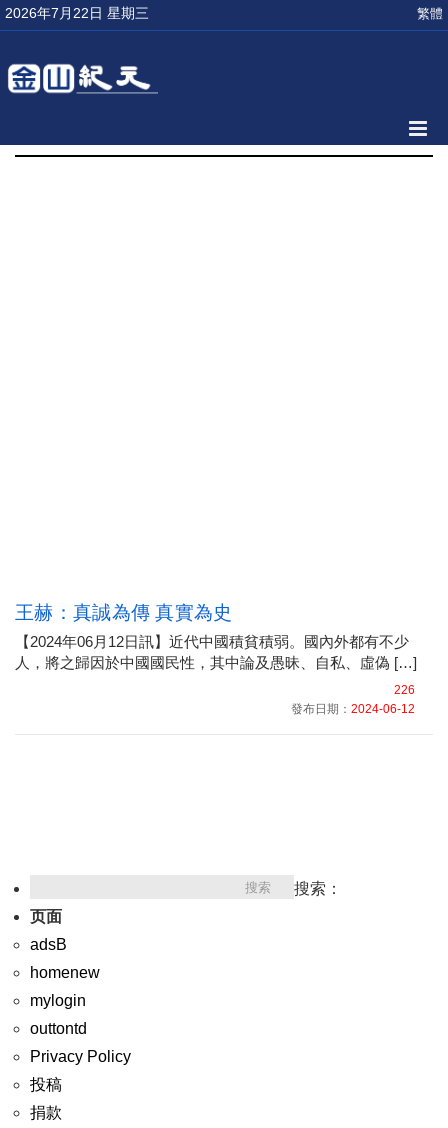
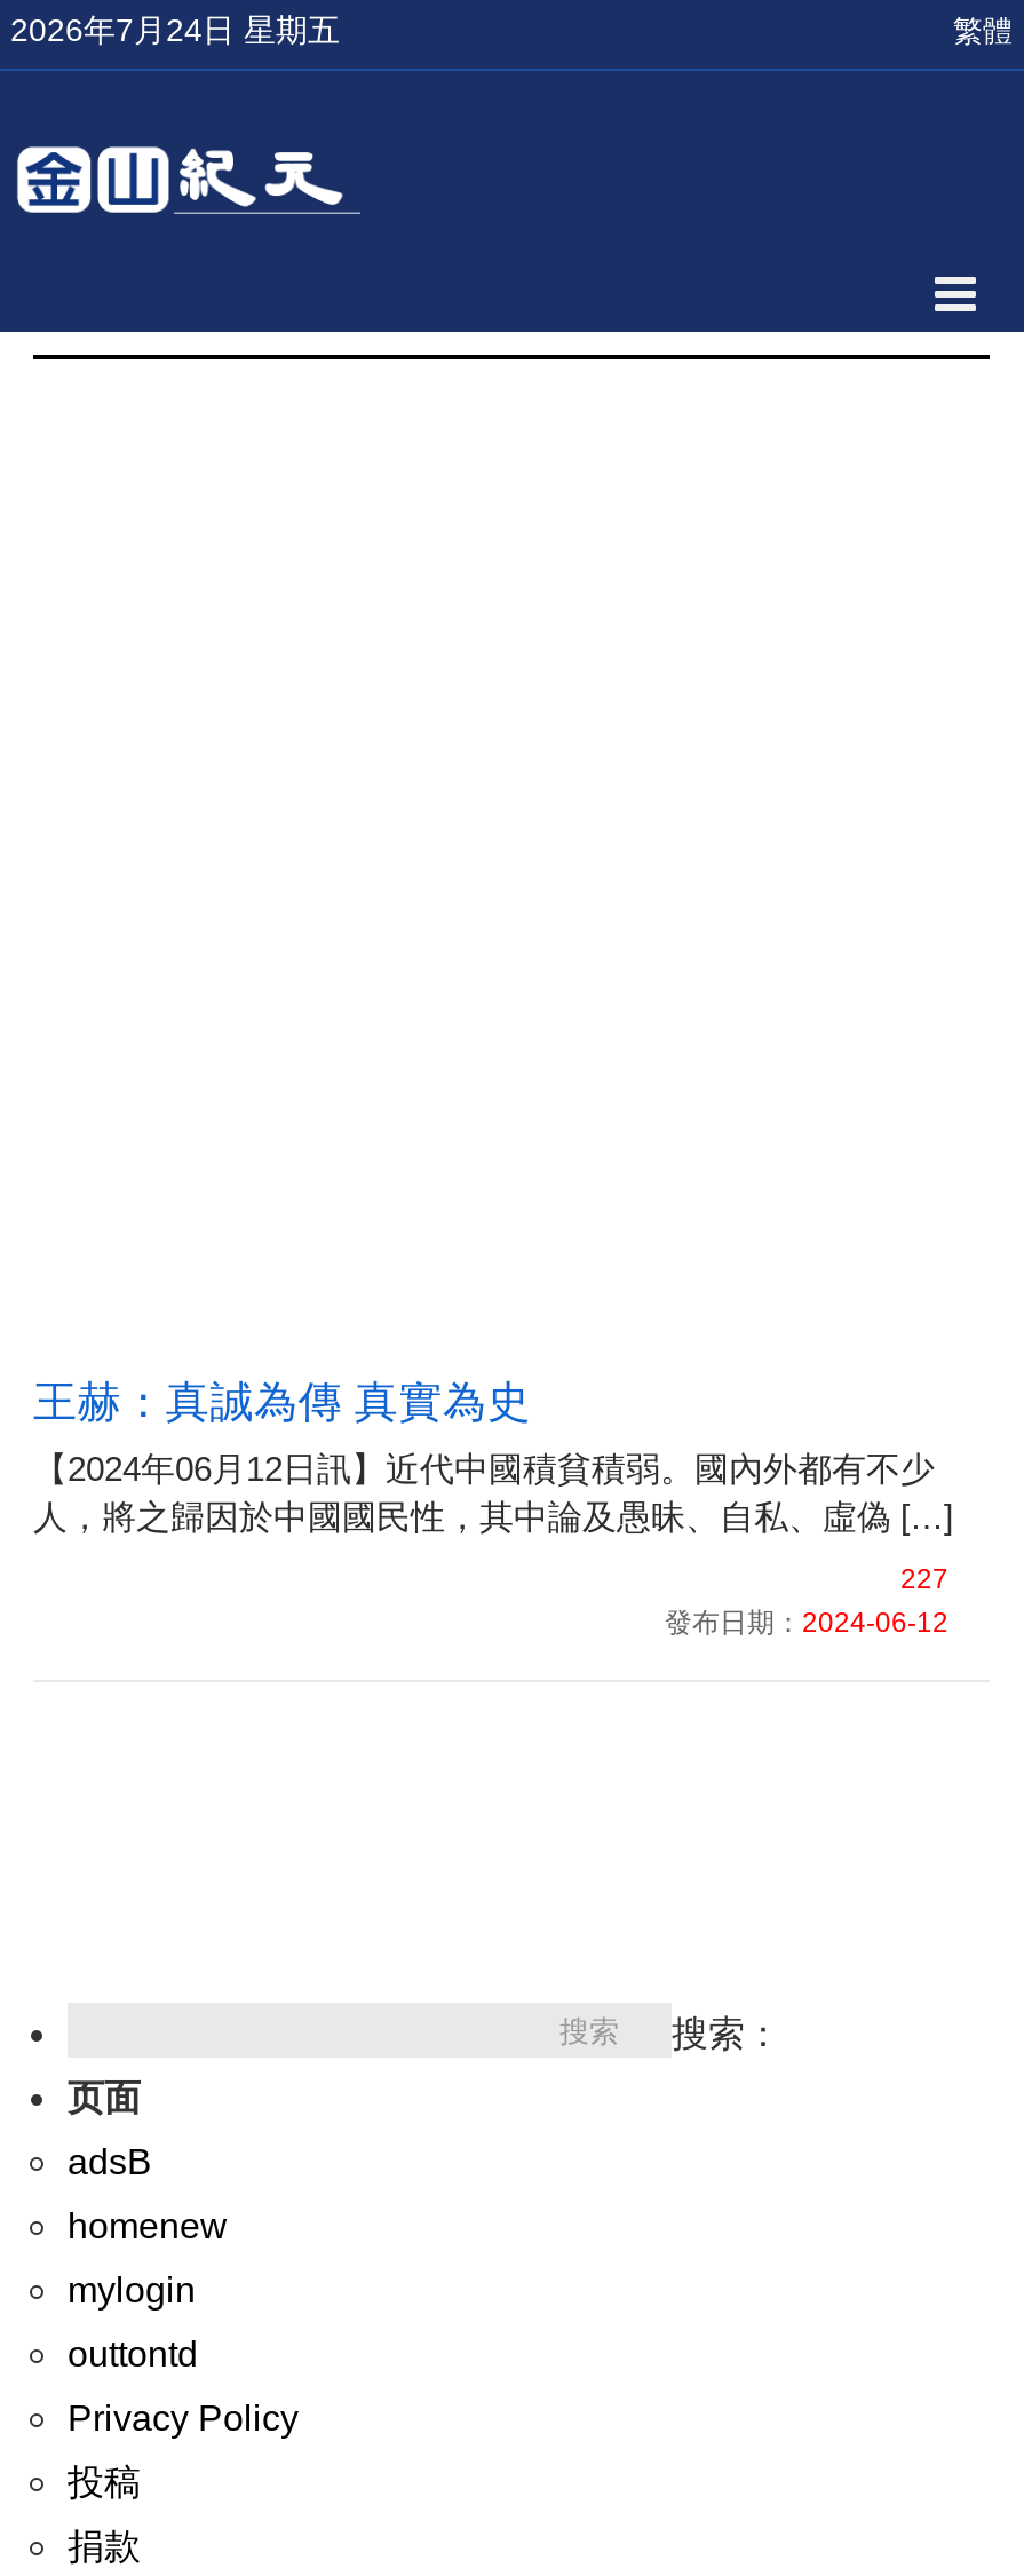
[5,5,149,21] 2026年7月22日 星期三 -> [10,11,340,48] 2026年7月24日 星期五
[394,683,415,697] 226 -> [900,1563,948,1595] 227

